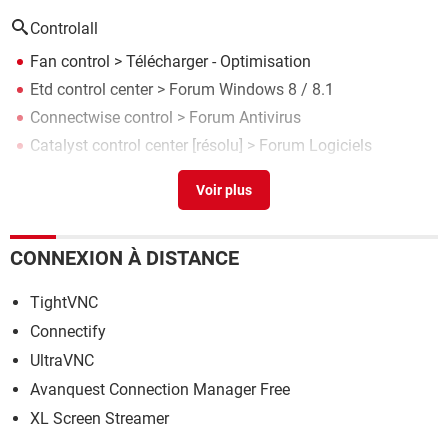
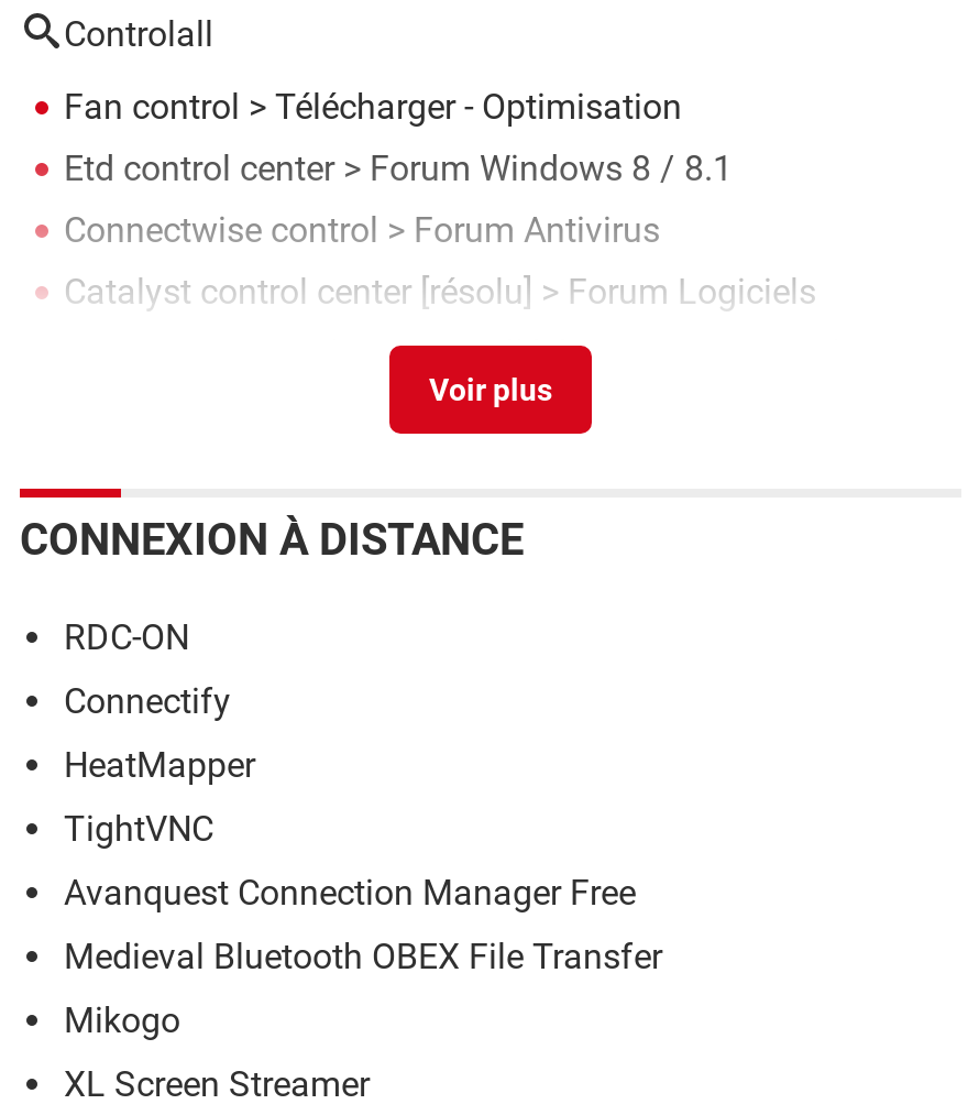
none -> [64,616,255,785] RDC-ON | Connectify | HeatMapper
[30,322,106,370] Connectify | UltraVNC -> none
none -> [64,935,662,1041] Medieval Bluetooth OBEX File Transfer | Mikogo

